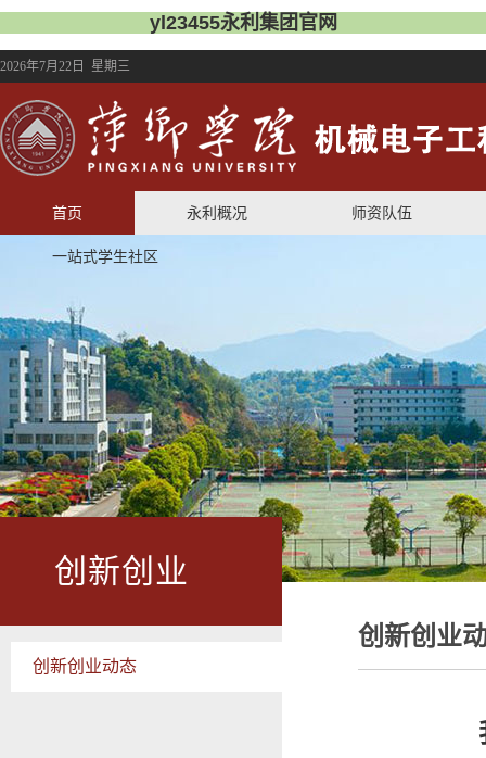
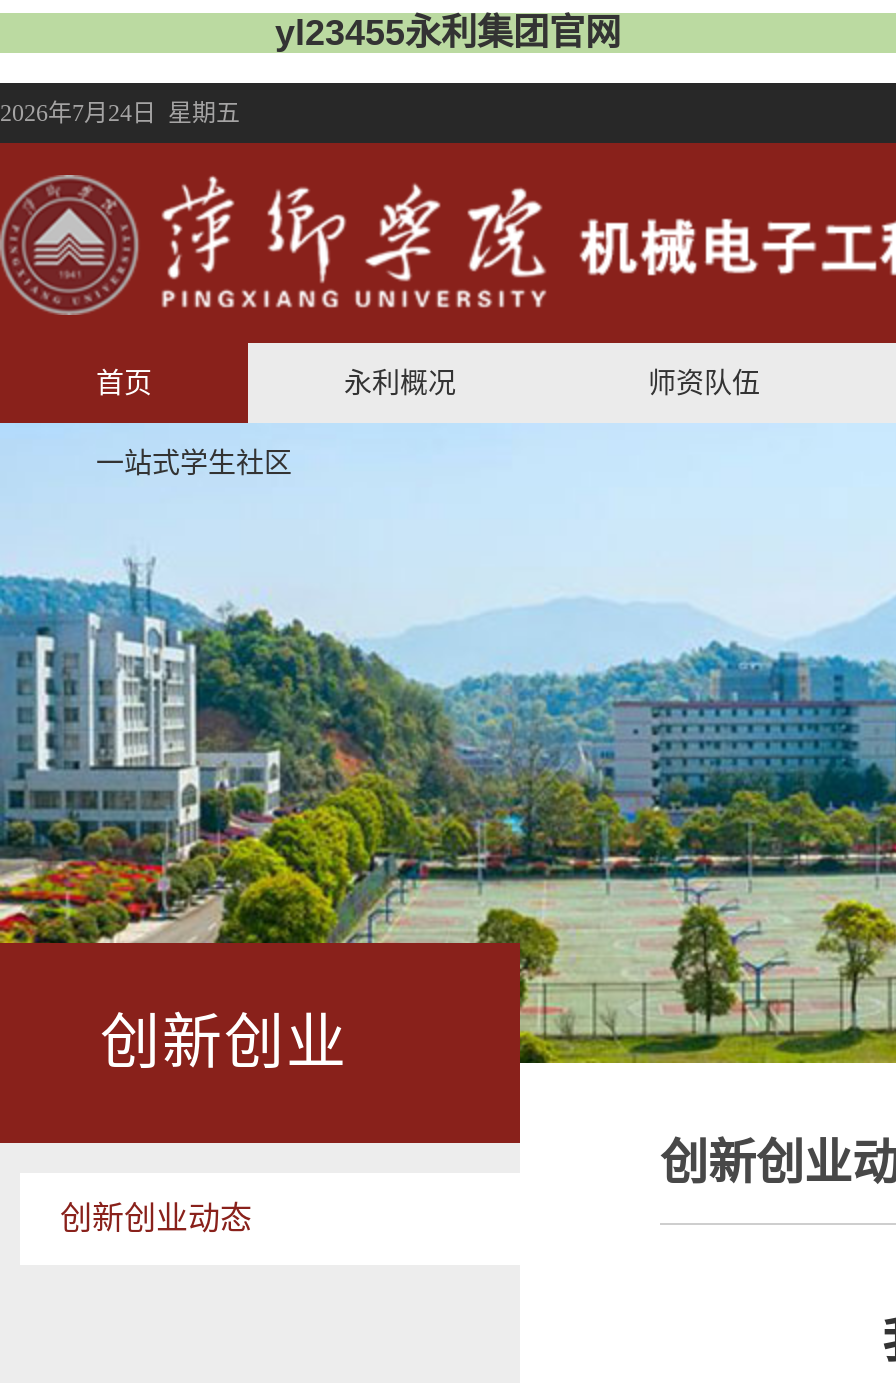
[0,59,130,74] 2026年7月22日 星期三 -> [0,99,240,127] 2026年7月24日 星期五

